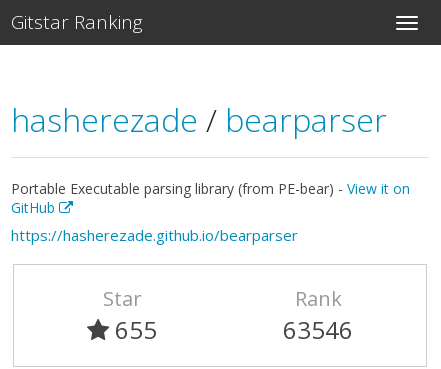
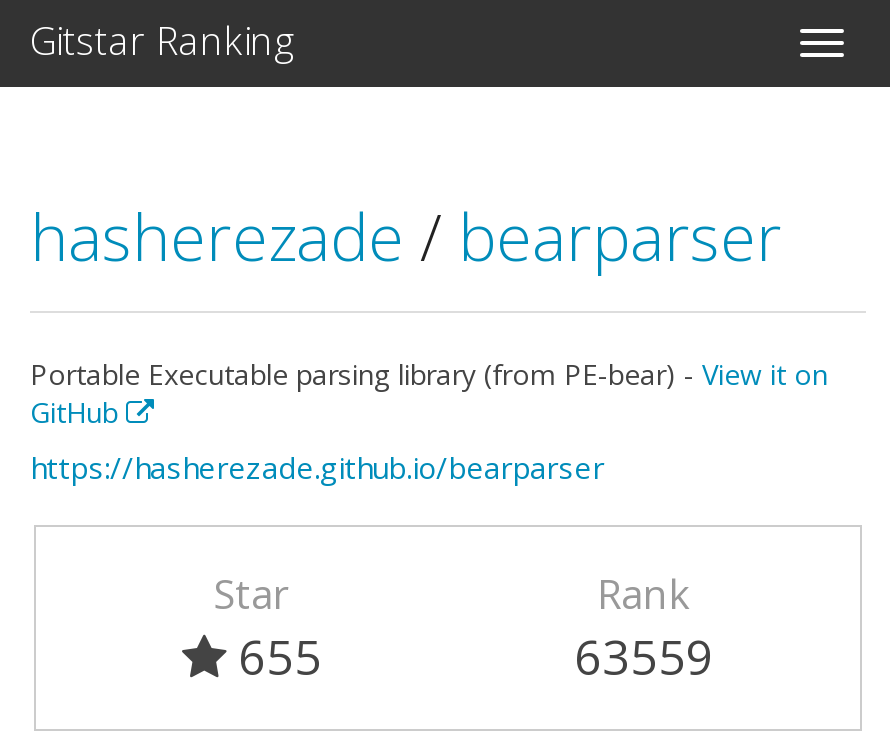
[283,313,353,346] 63546 -> [574,623,714,689] 63559

